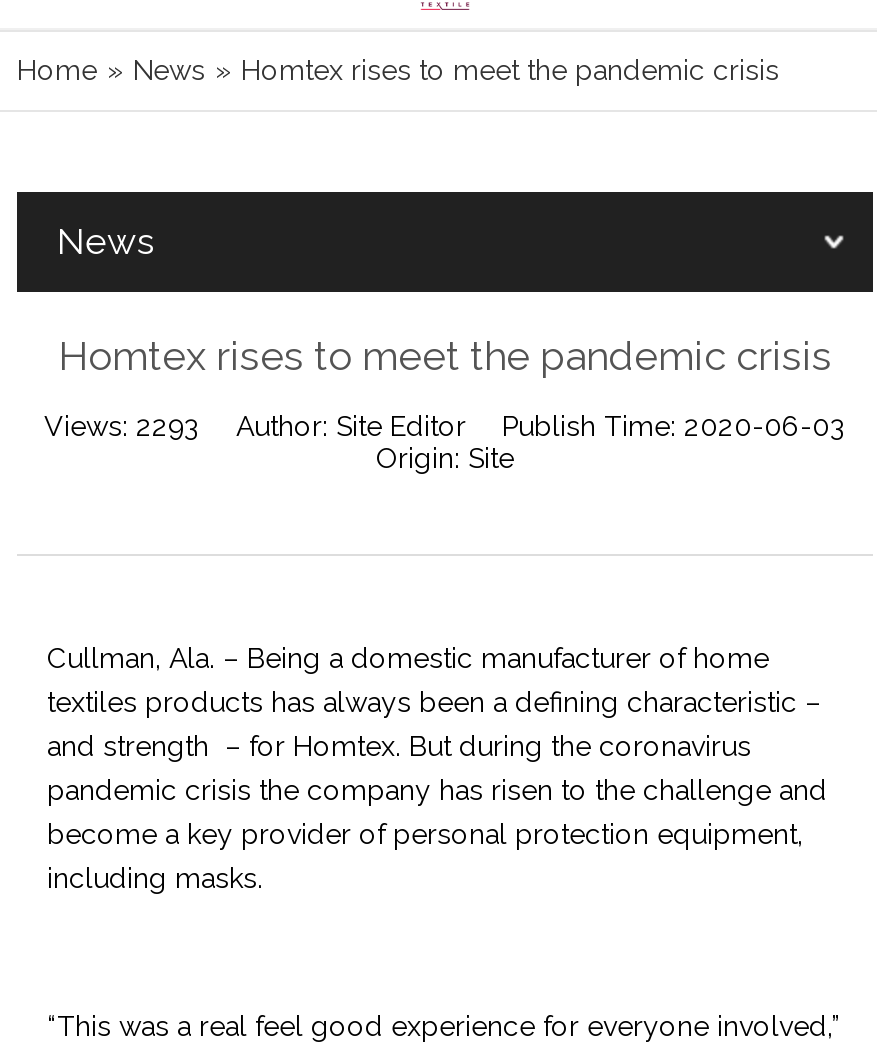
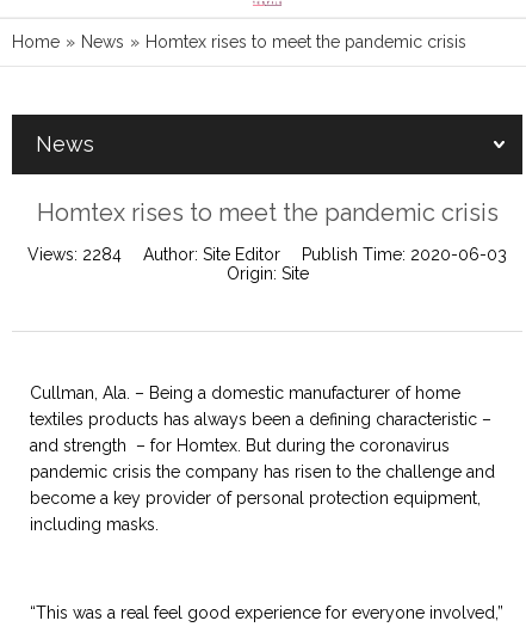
[44,410,846,442] Views: 2293 Author: Site Editor Publish Time: 2020-06-03 -> [27,245,507,264] Views: 2284 Author: Site Editor Publish Time: 2020-06-03

